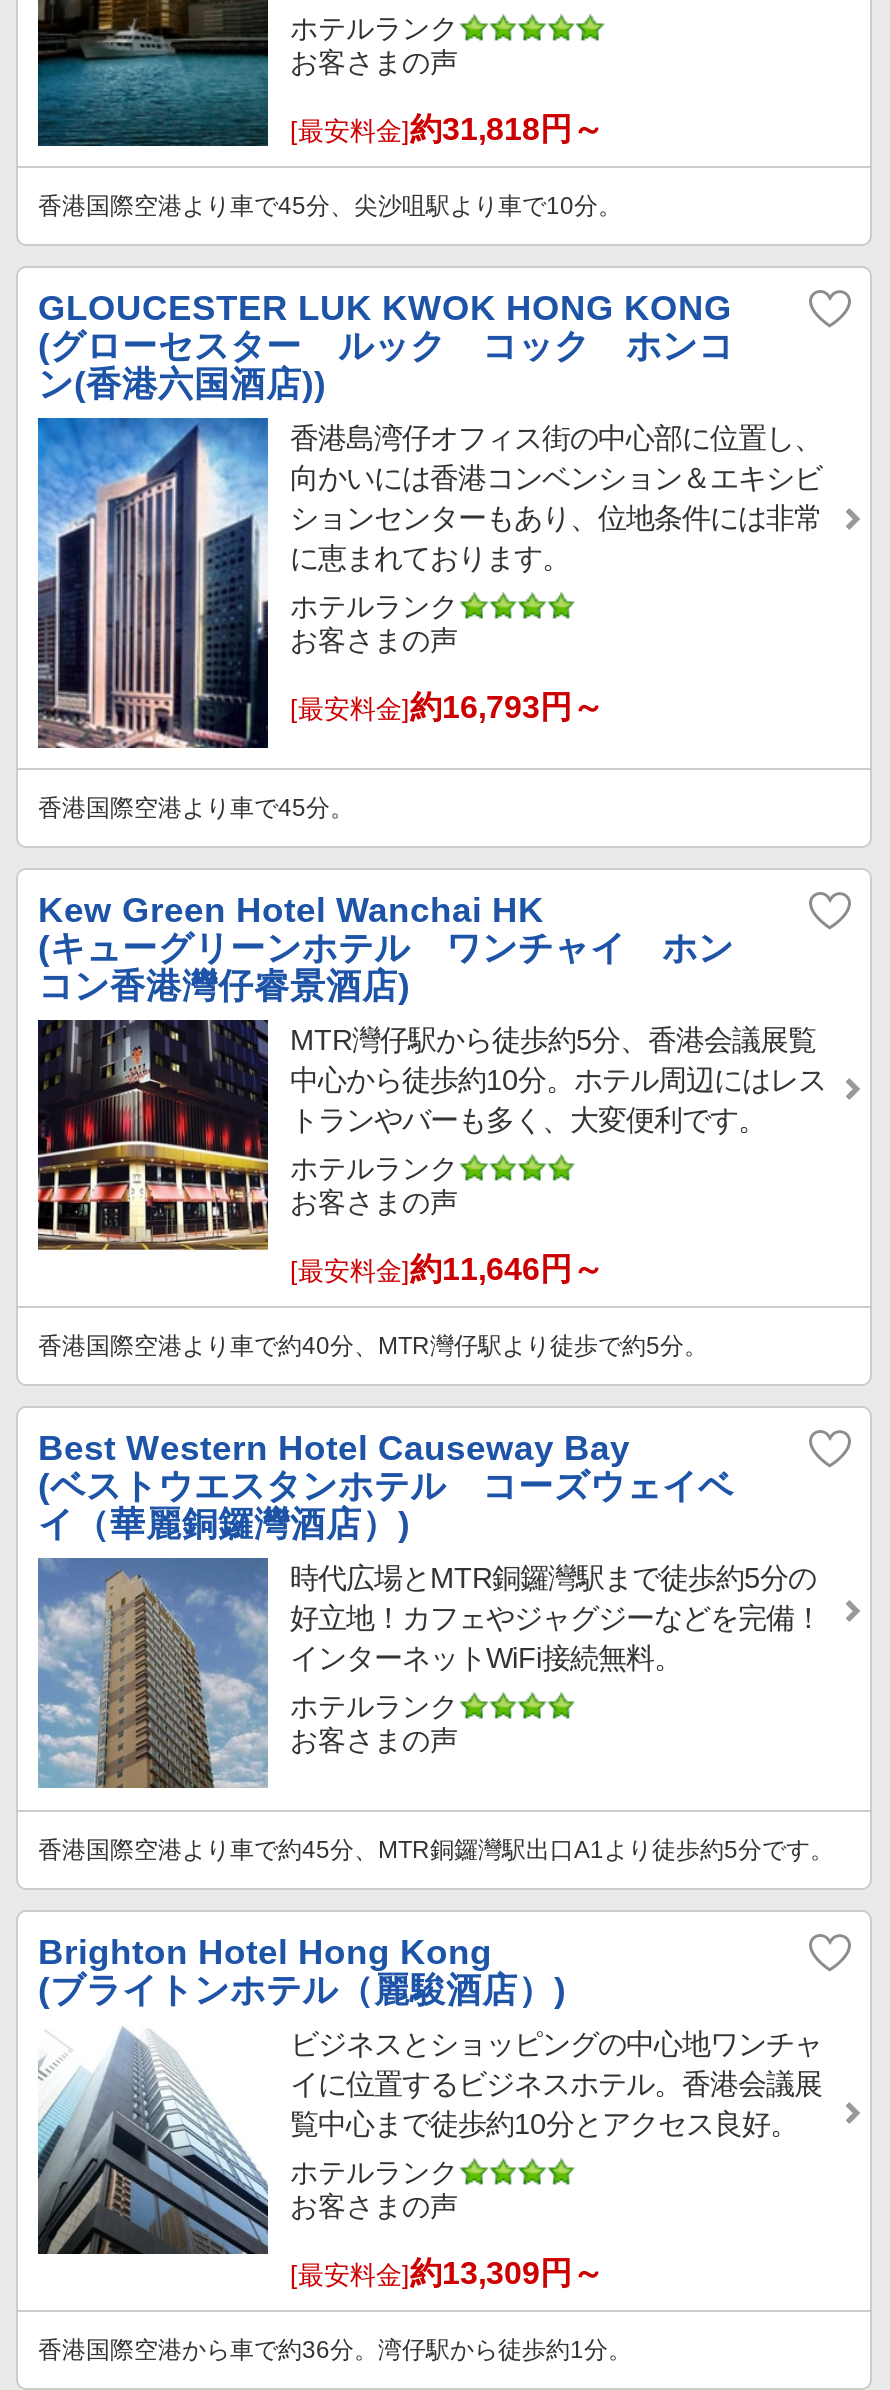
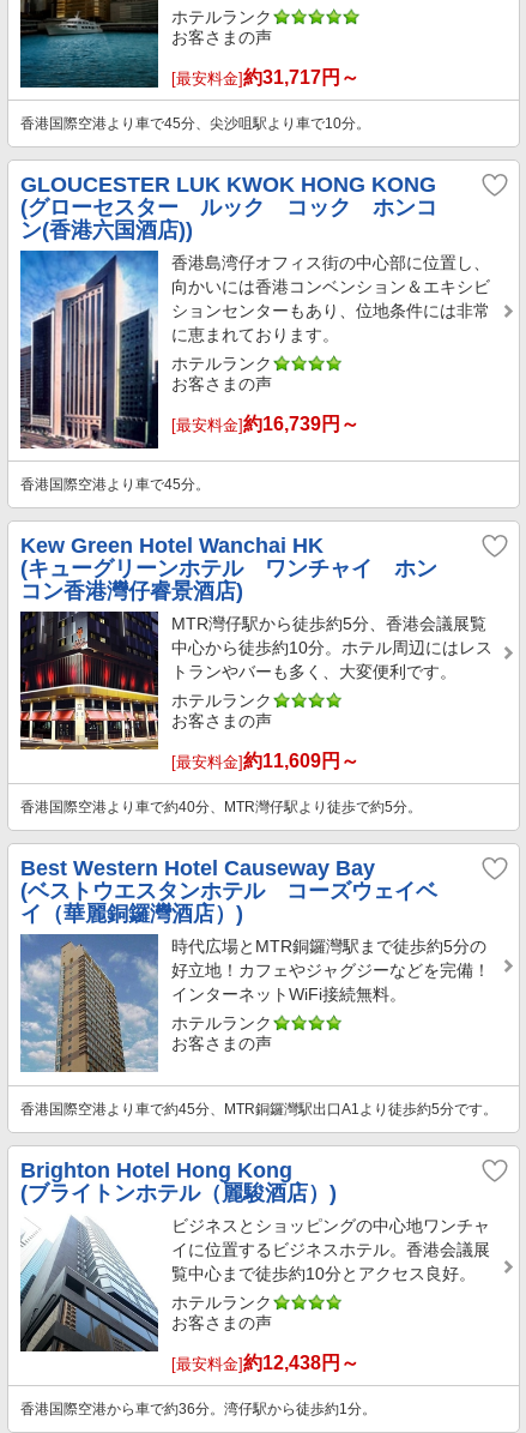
[290,112,604,146] [最安料金]約31,818円～ -> [171,67,359,88] [最安料金]約31,717円～
[290,690,604,724] [最安料金]約16,793円～ -> [171,414,359,434] [最安料金]約16,739円～
[290,1252,604,1286] [最安料金]約11,646円～ -> [171,751,359,771] [最安料金]約11,609円～
[290,2256,604,2290] [最安料金]約13,309円～ -> [171,1353,359,1373] [最安料金]約12,438円～

